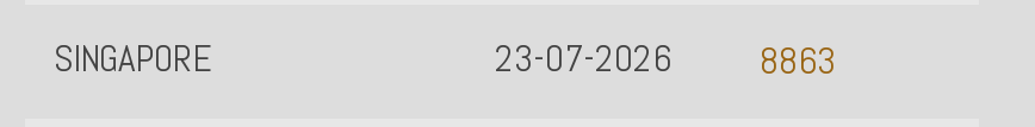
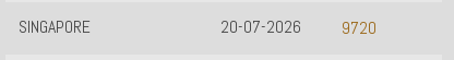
[495,37,671,84] 23-07-2026 -> [220,17,301,39] 20-07-2026
[760,38,836,85] 8863 -> [342,17,377,39] 9720

